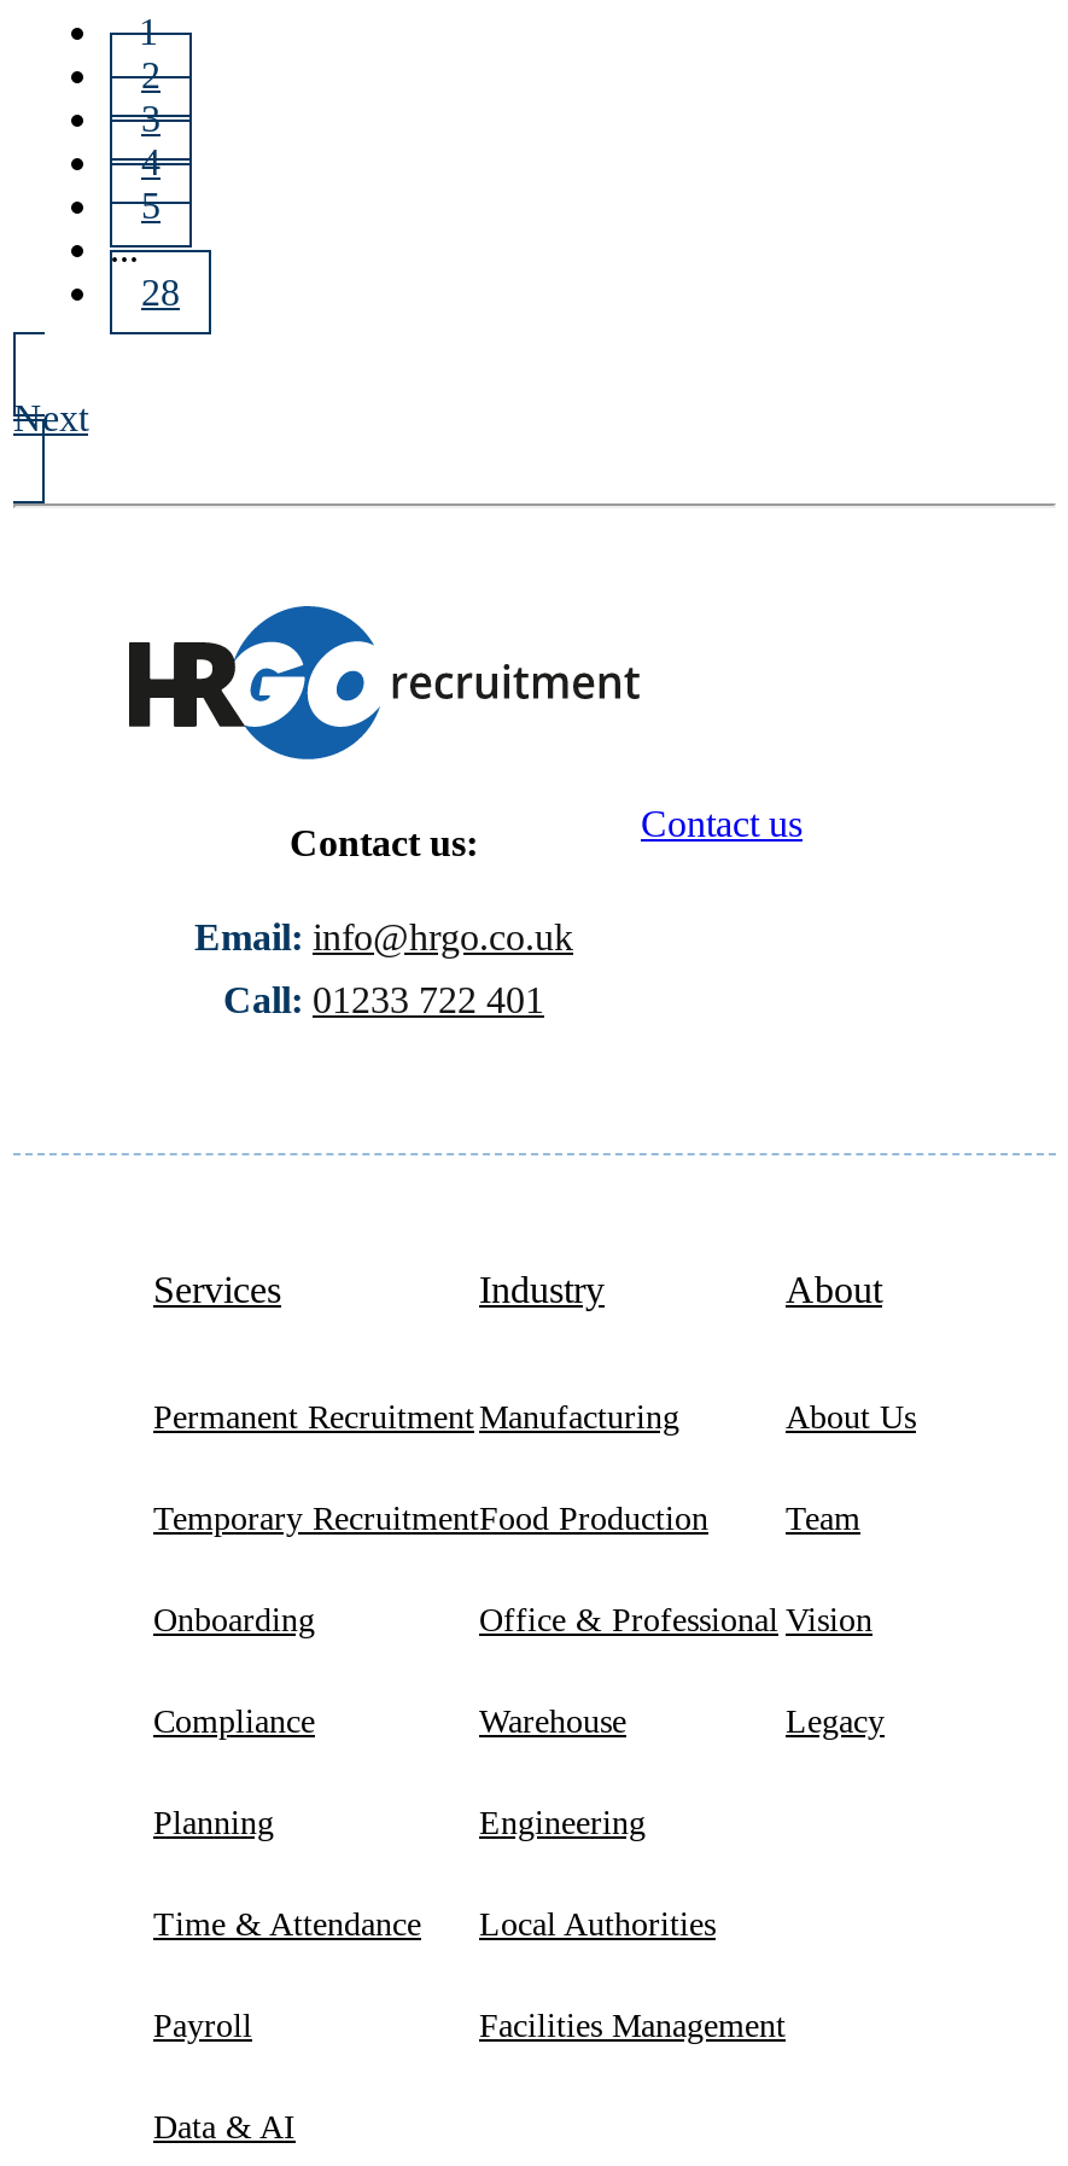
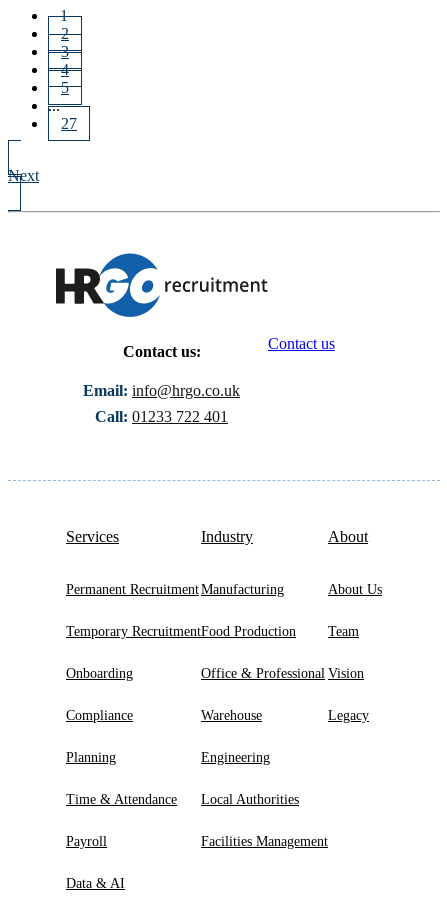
[141,273,180,314] 28 -> [61,115,77,132] 27

